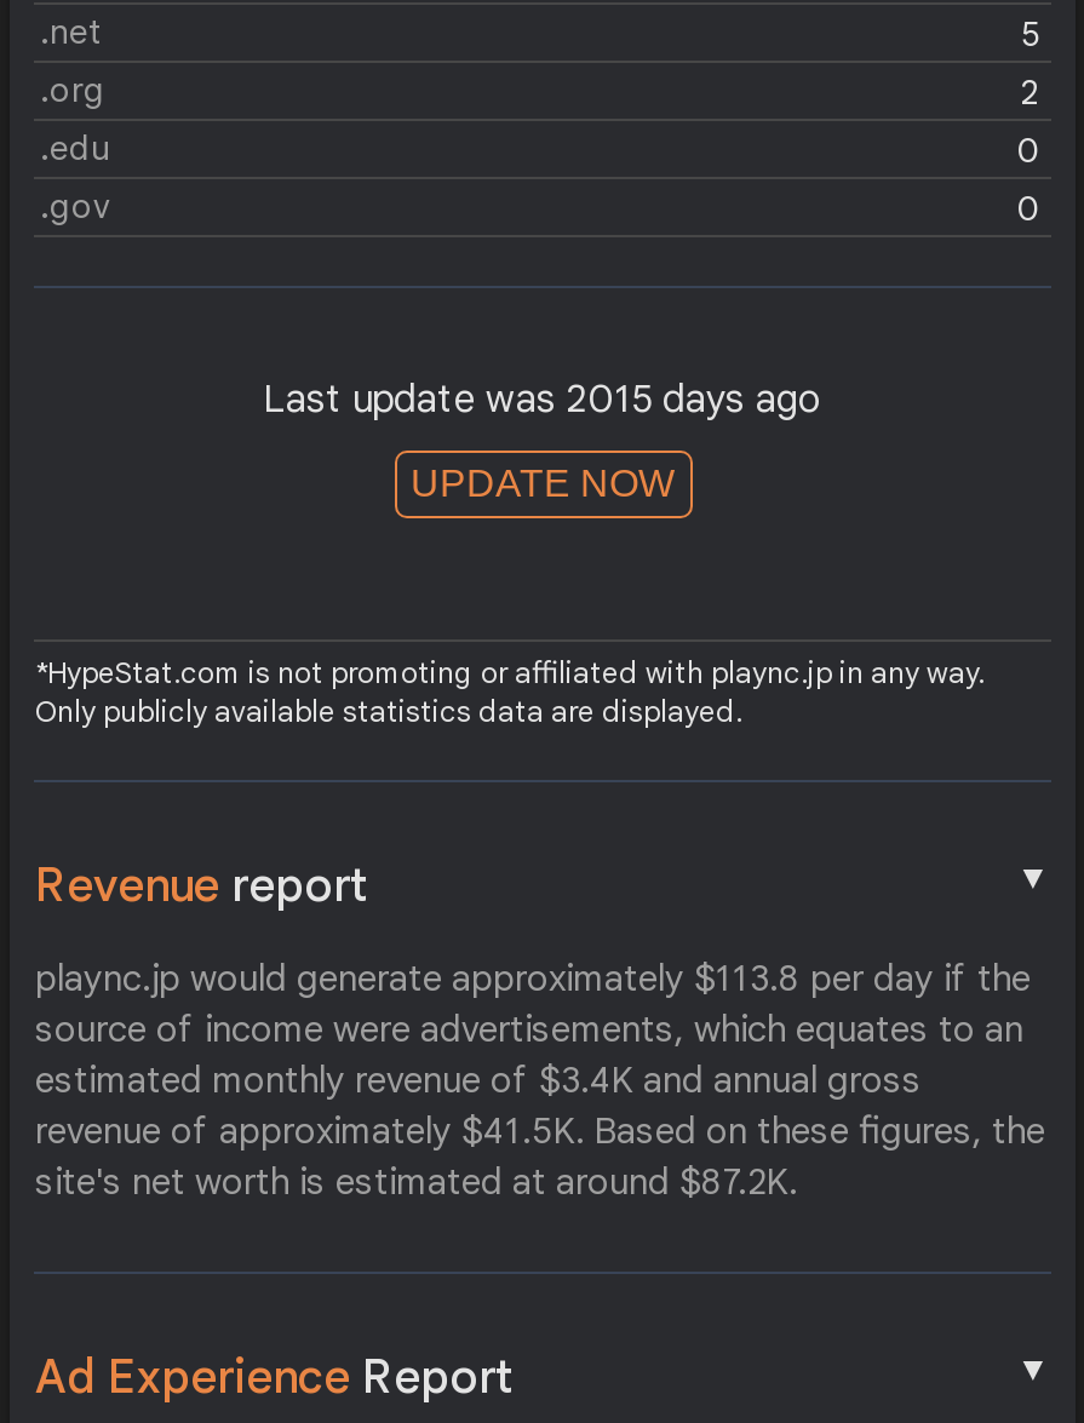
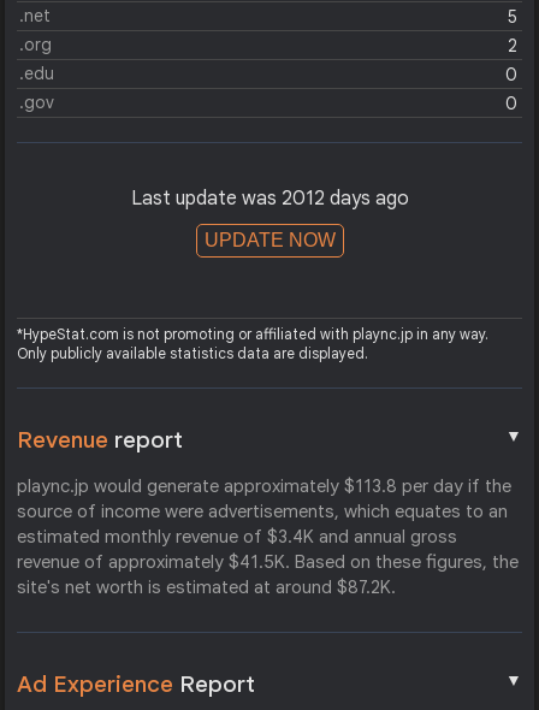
[263,376,822,424] Last update was 2015 days ago -> [131,187,408,211] Last update was 2012 days ago

